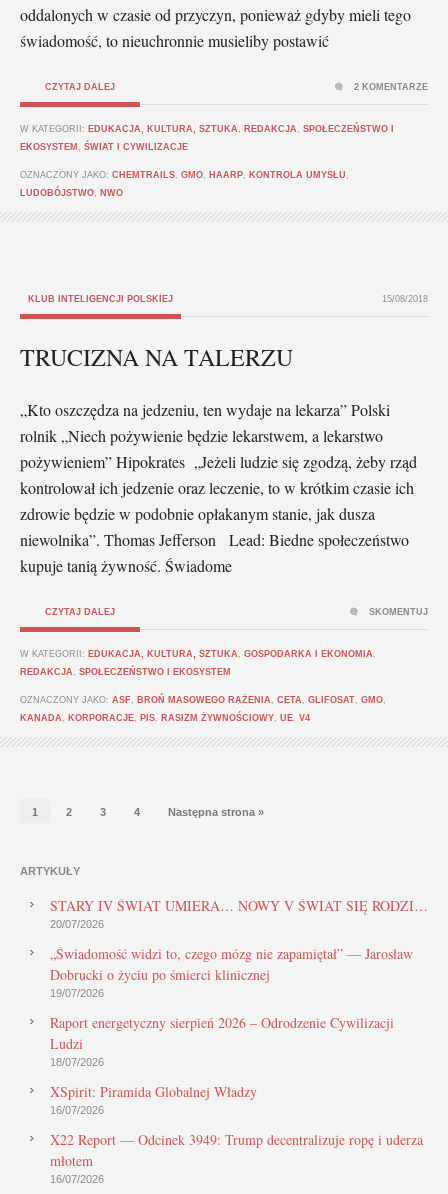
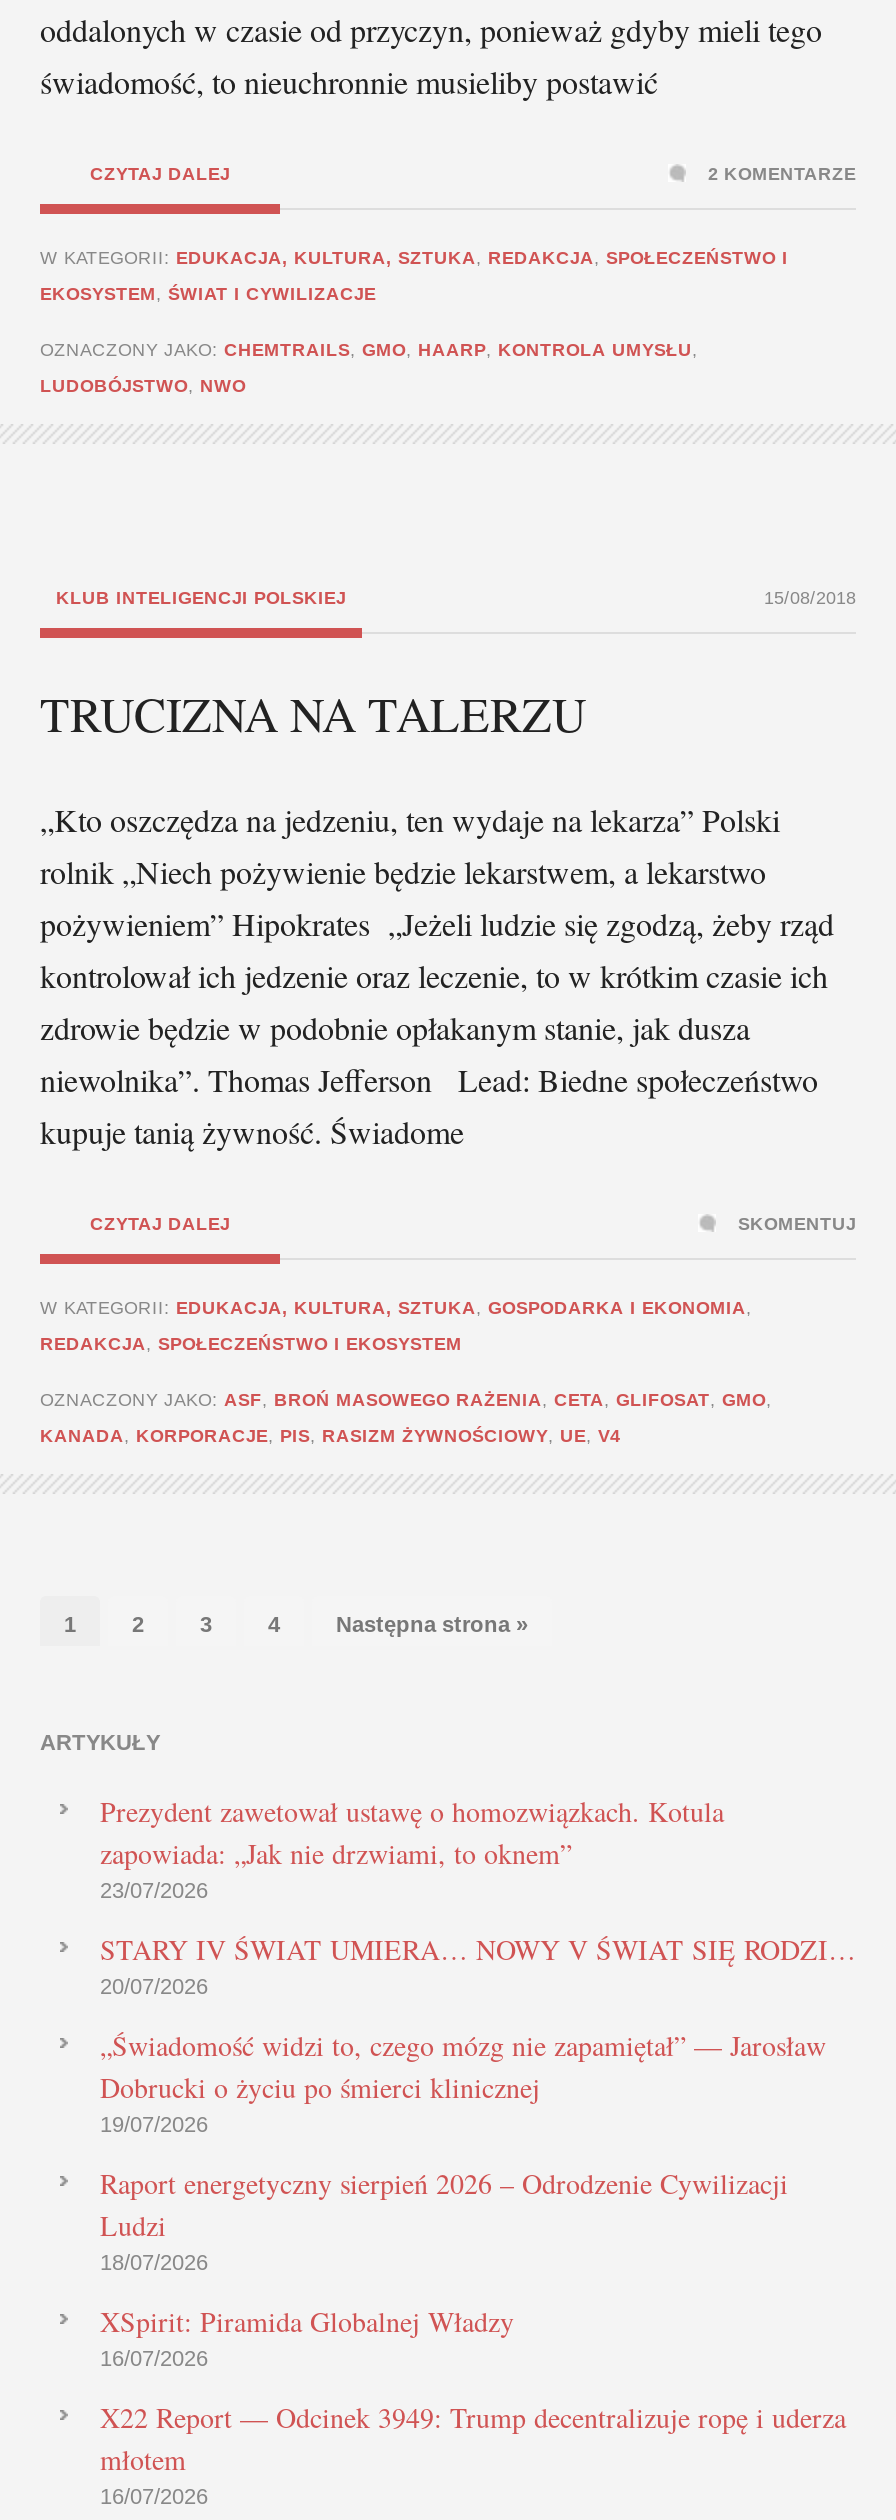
none -> [100,1791,724,1901] Prezydent zawetował ustawę o homozwiązkach. Kotula | zapowiada: „Jak nie drzwiami, to oknem” | 23/07/2026

